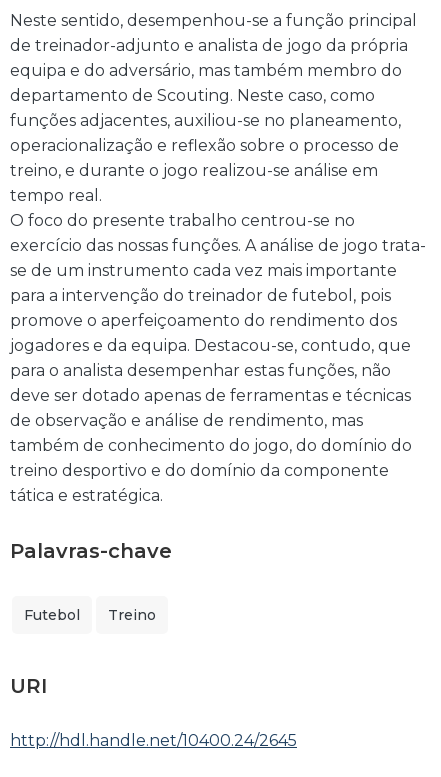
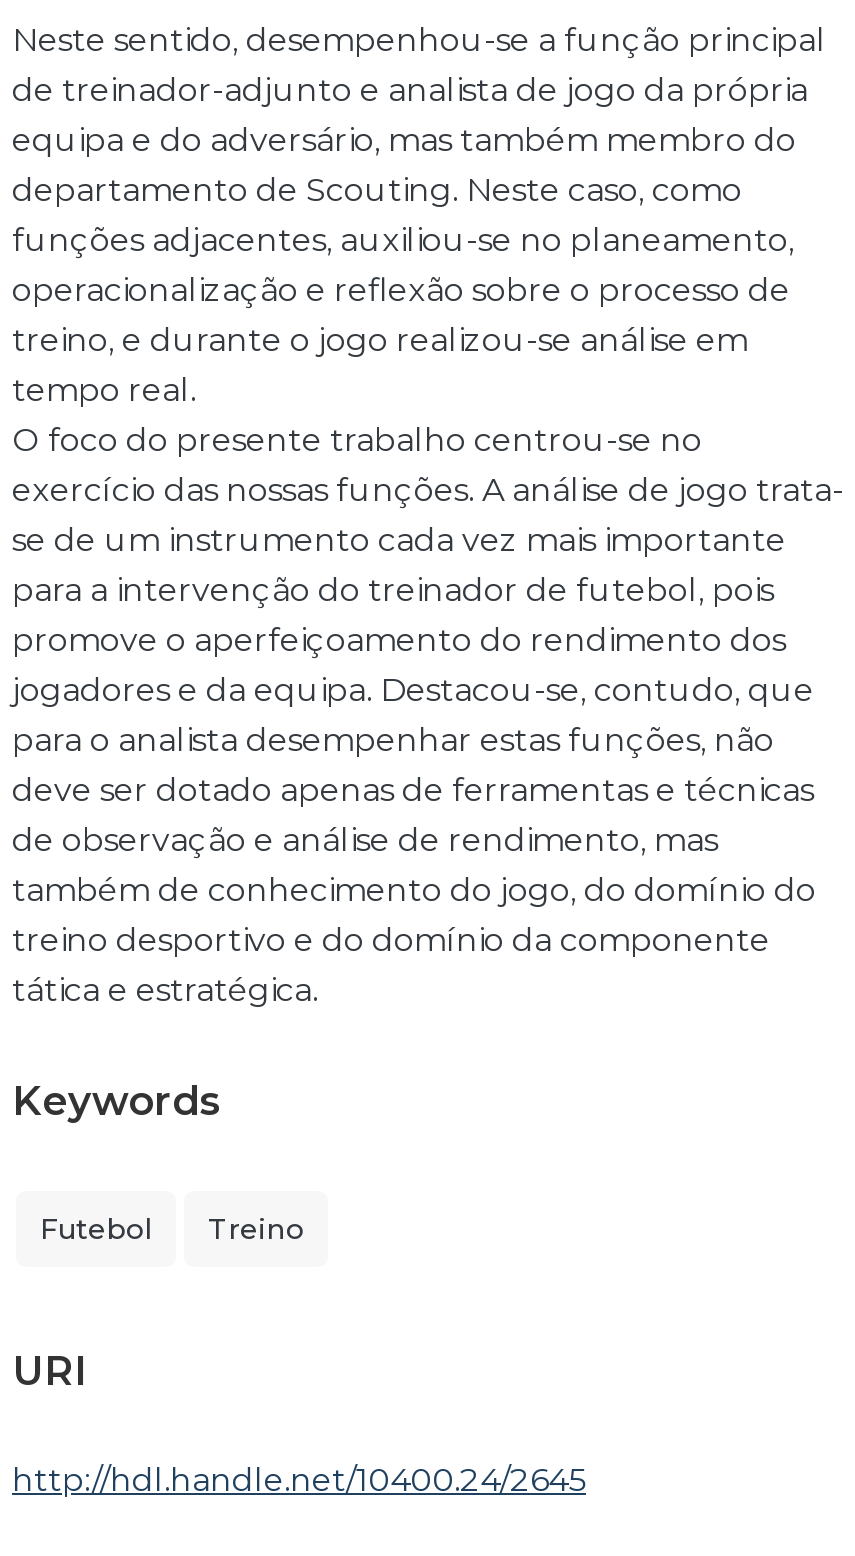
[10,539,172,563] Palavras-chave -> [12,1077,222,1125] Keywords

